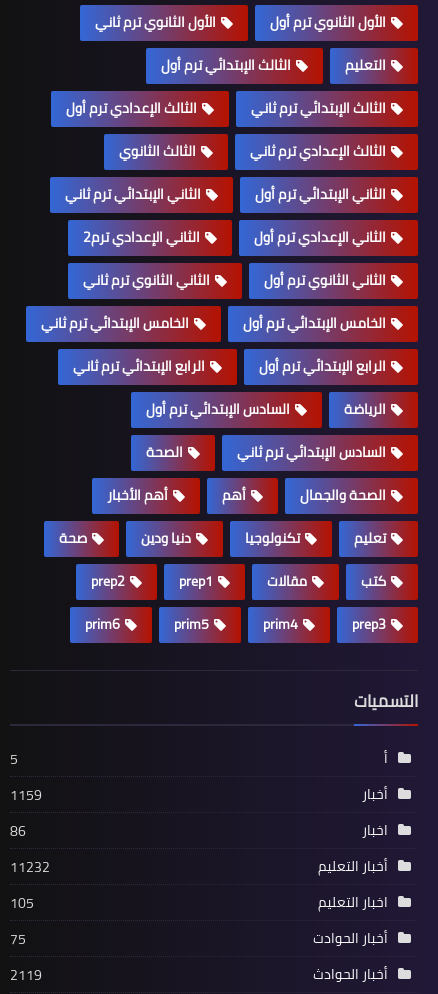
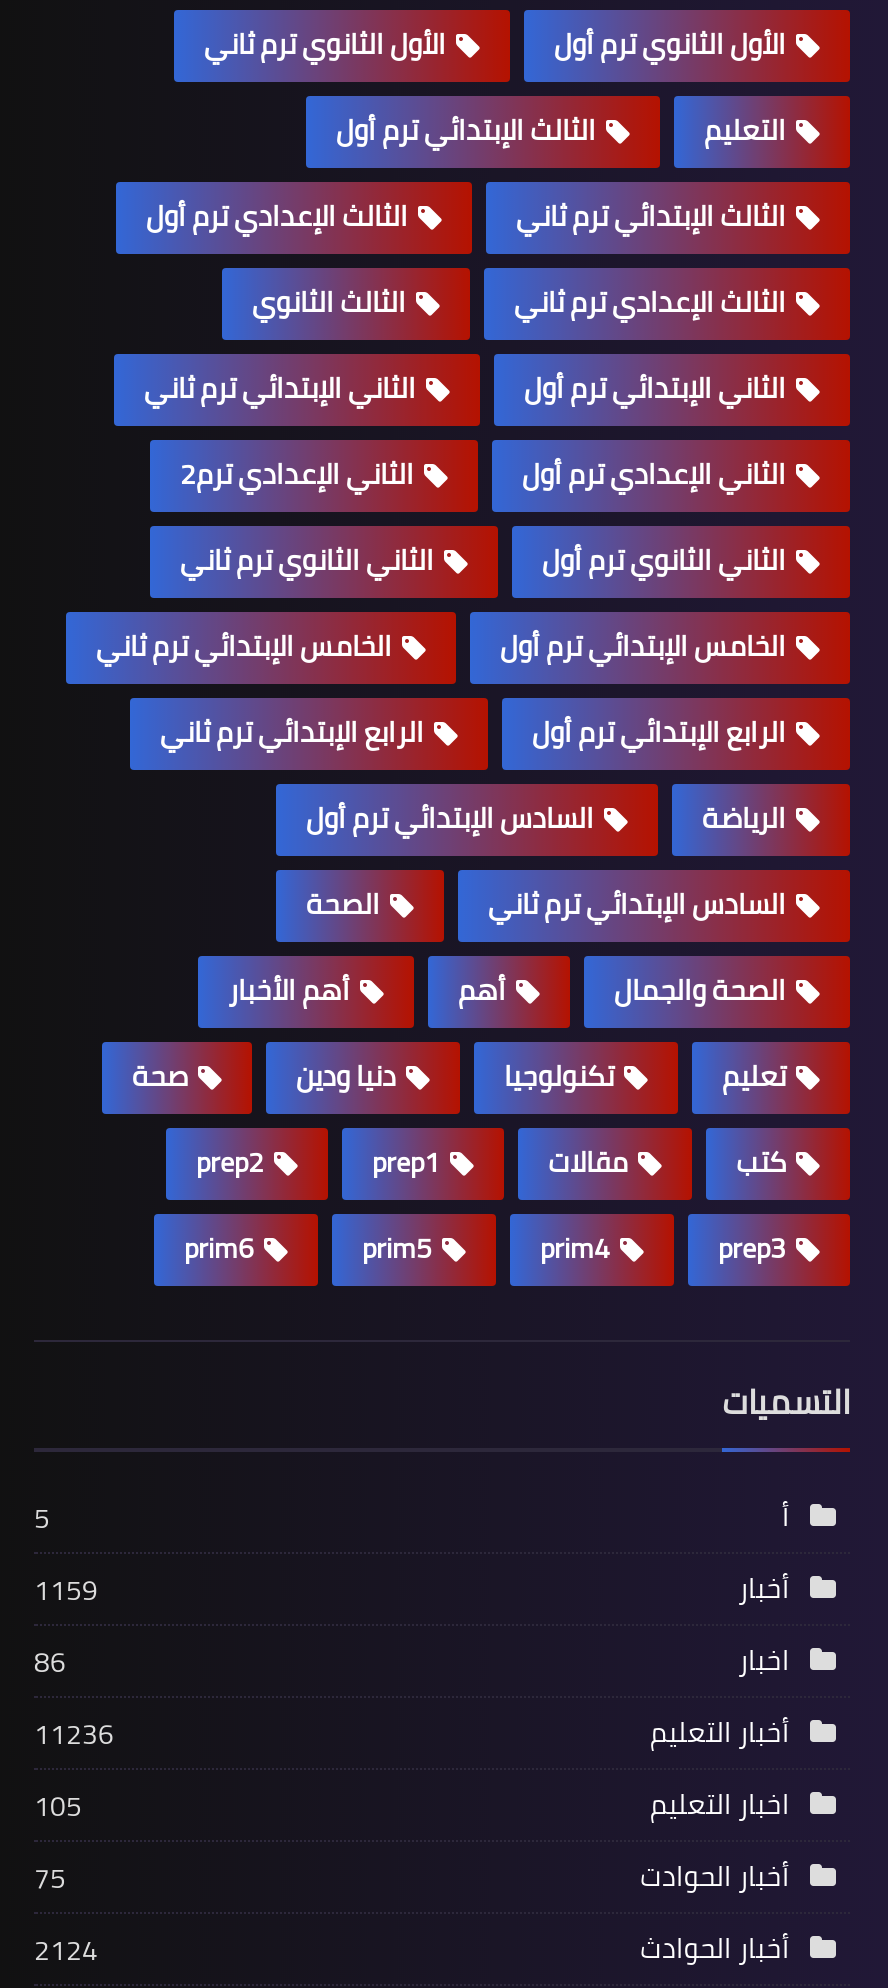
[10,854,50,880] 11232 -> [34,1708,114,1760] 11236
[10,962,42,988] 2119 -> [34,1924,98,1976] 2124

